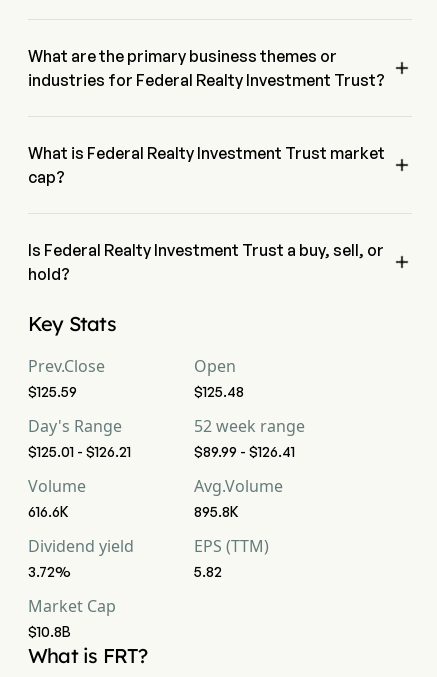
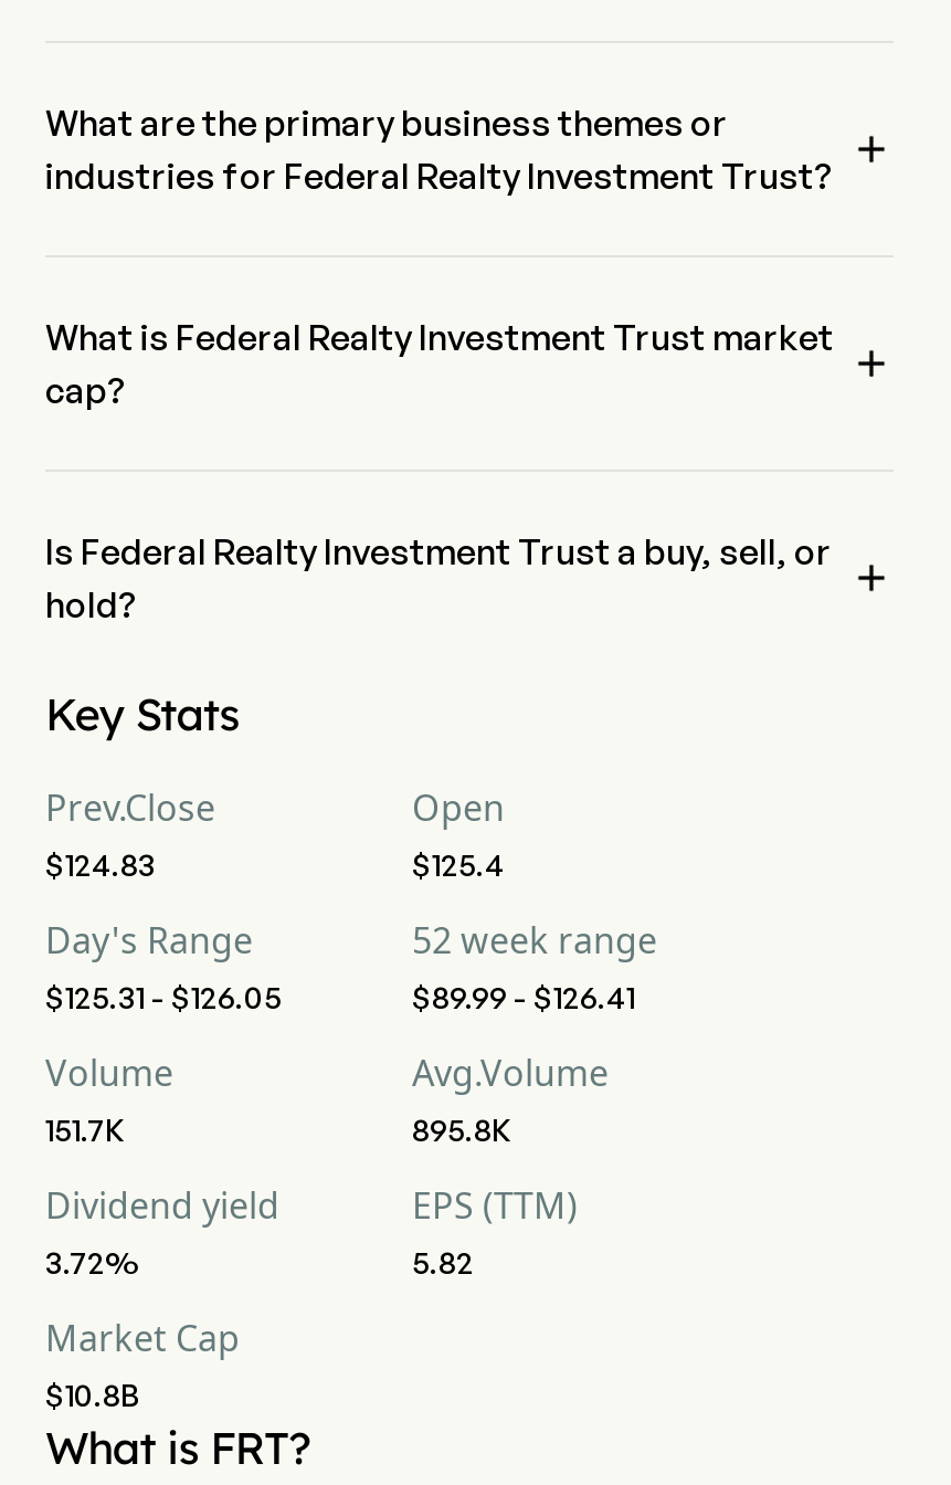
[28,383,77,400] $125.59 -> [45,845,156,883] $124.83
[194,383,244,400] $125.48 -> [412,845,505,883] $125.4
[28,443,131,460] $125.01 - $126.21 -> [45,978,282,1015] $125.31 - $126.05
[28,503,69,520] 616.6K -> [45,1110,125,1148] 151.7K

